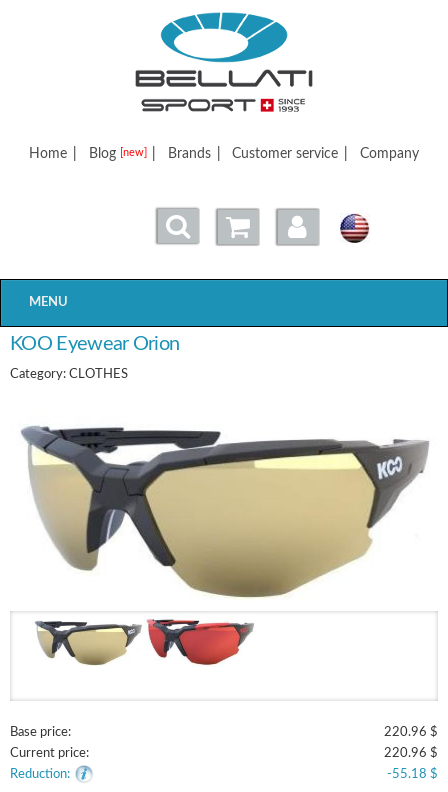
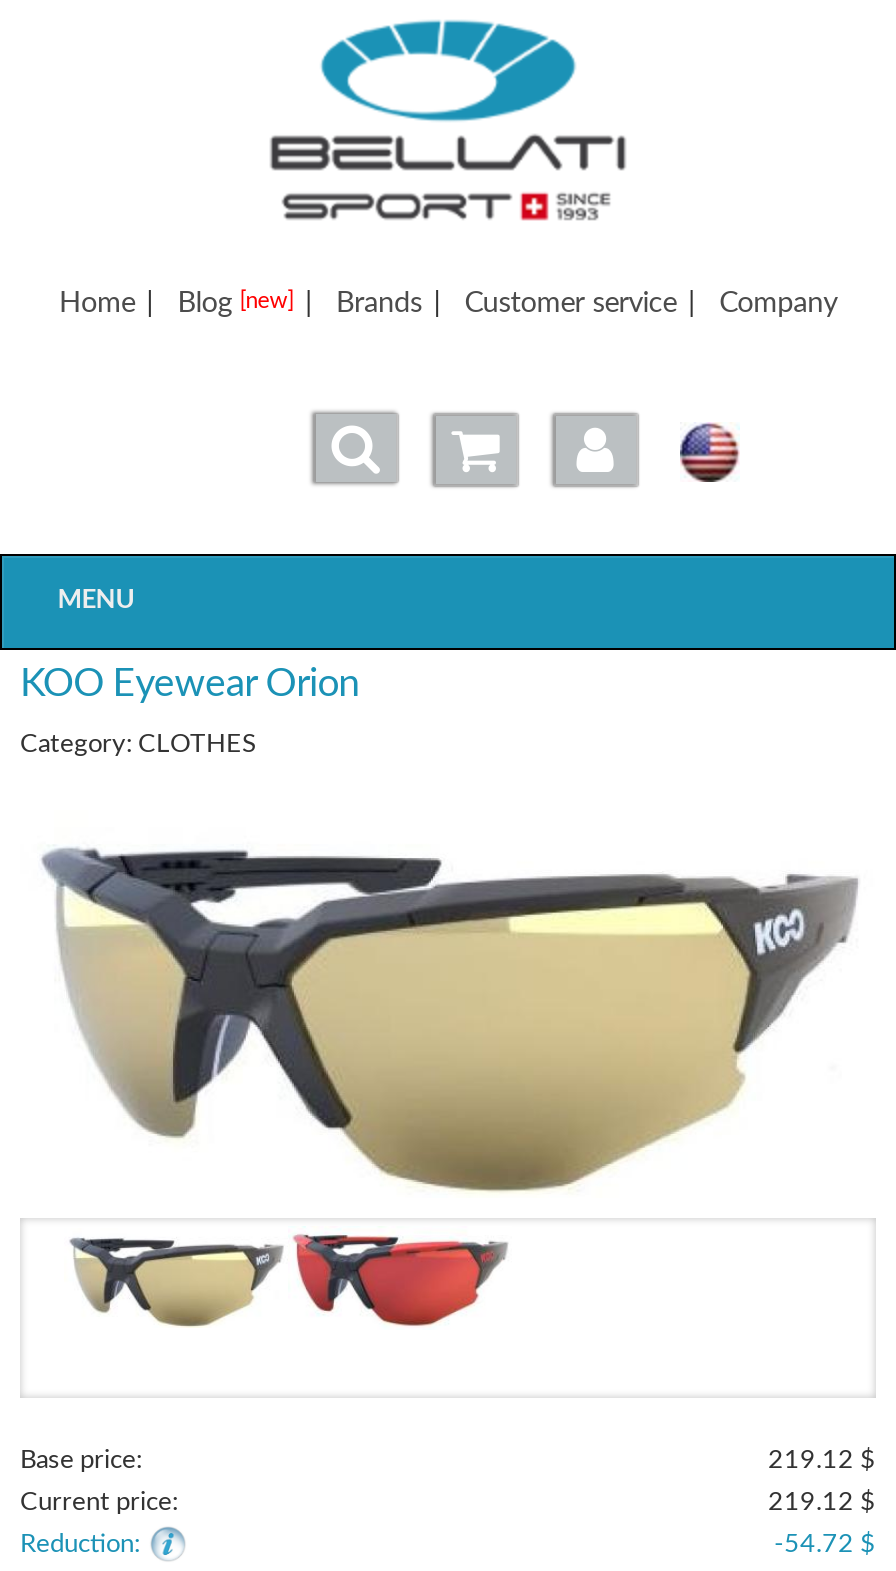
[384,726,438,739] 220.96 $ -> [768,1448,876,1474] 219.12 $
[384,747,438,760] 220.96 $ -> [768,1490,876,1516] 219.12 $
[387,768,438,781] -55.18 $ -> [774,1532,876,1558] -54.72 $

